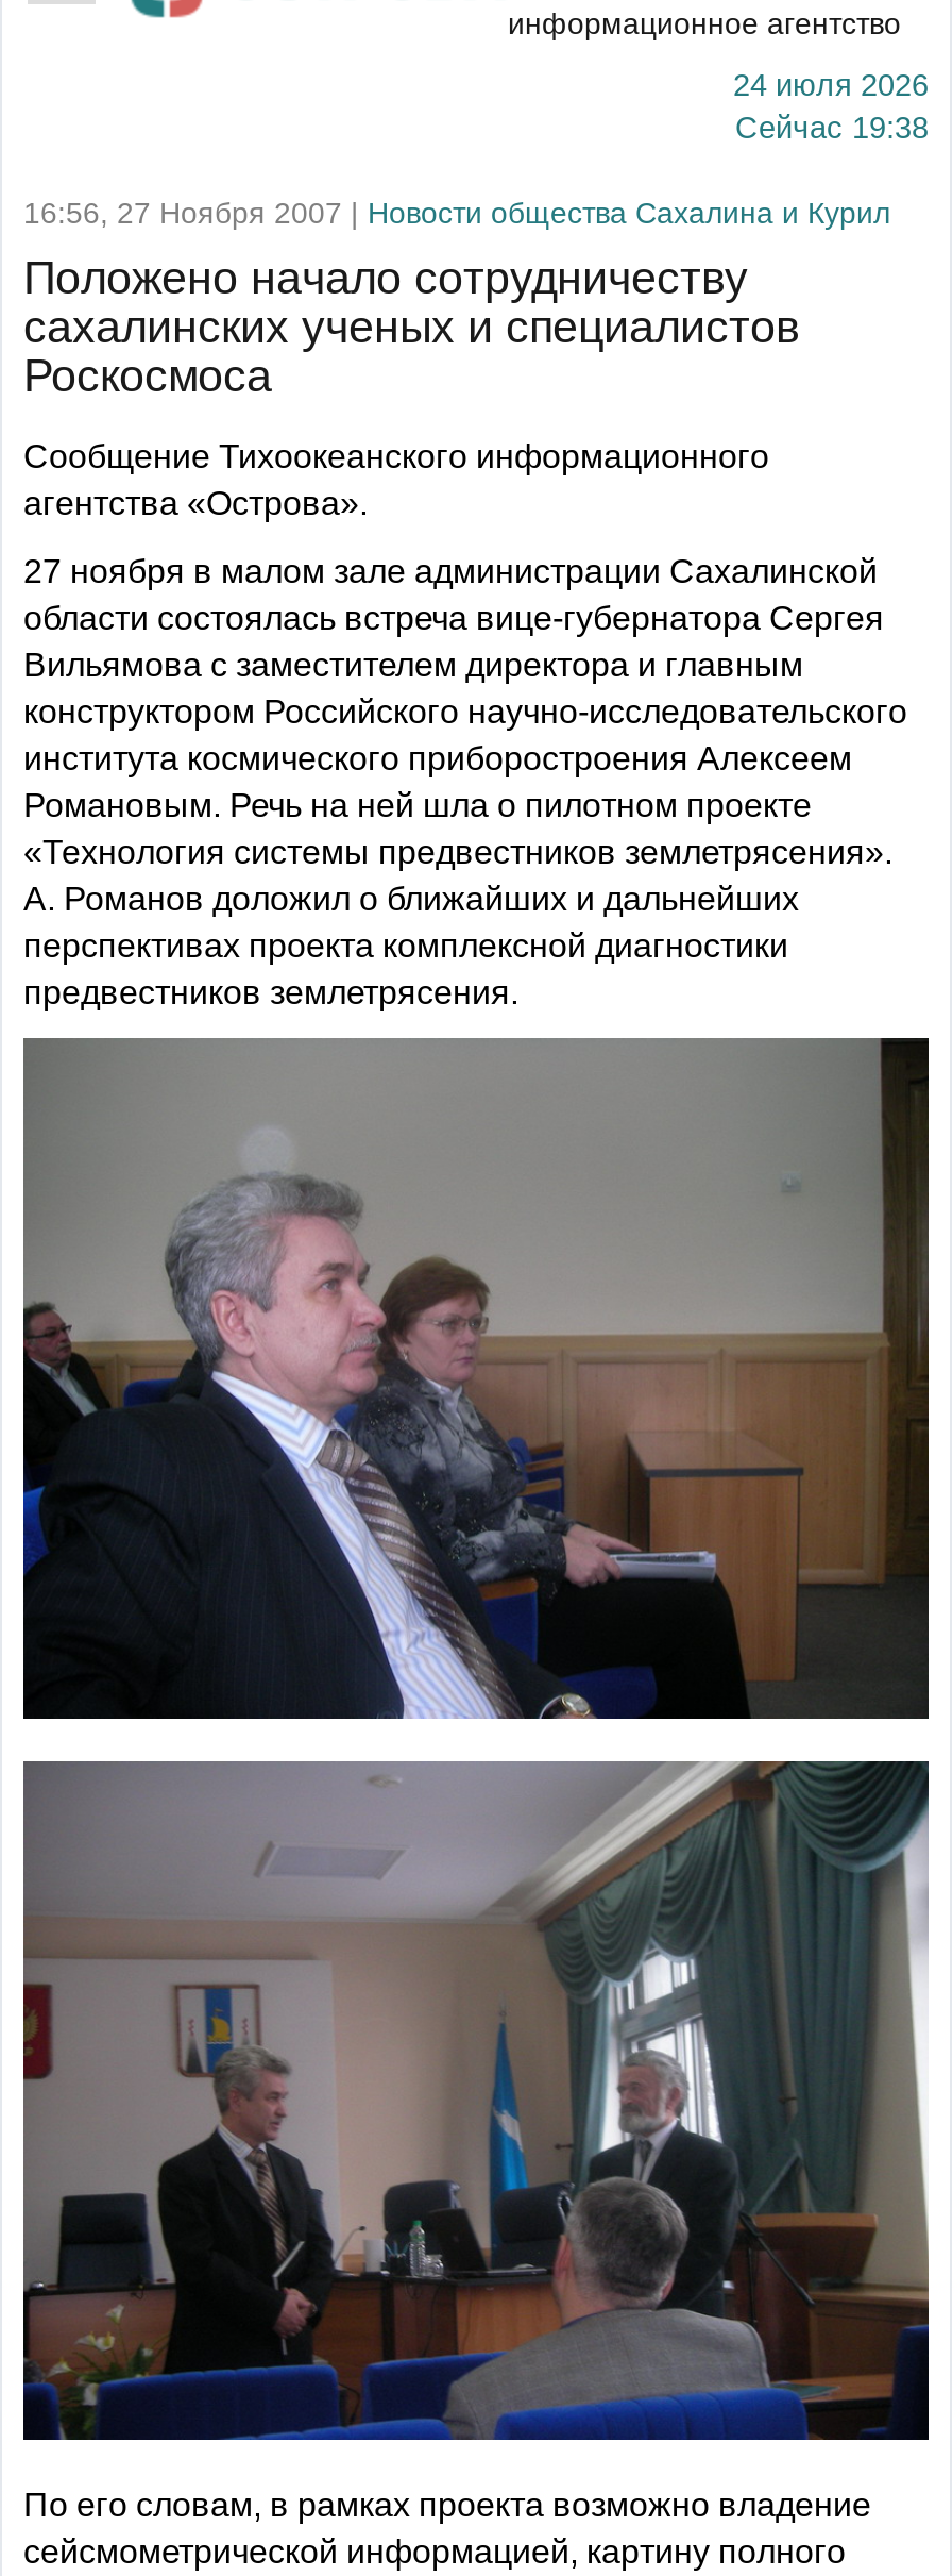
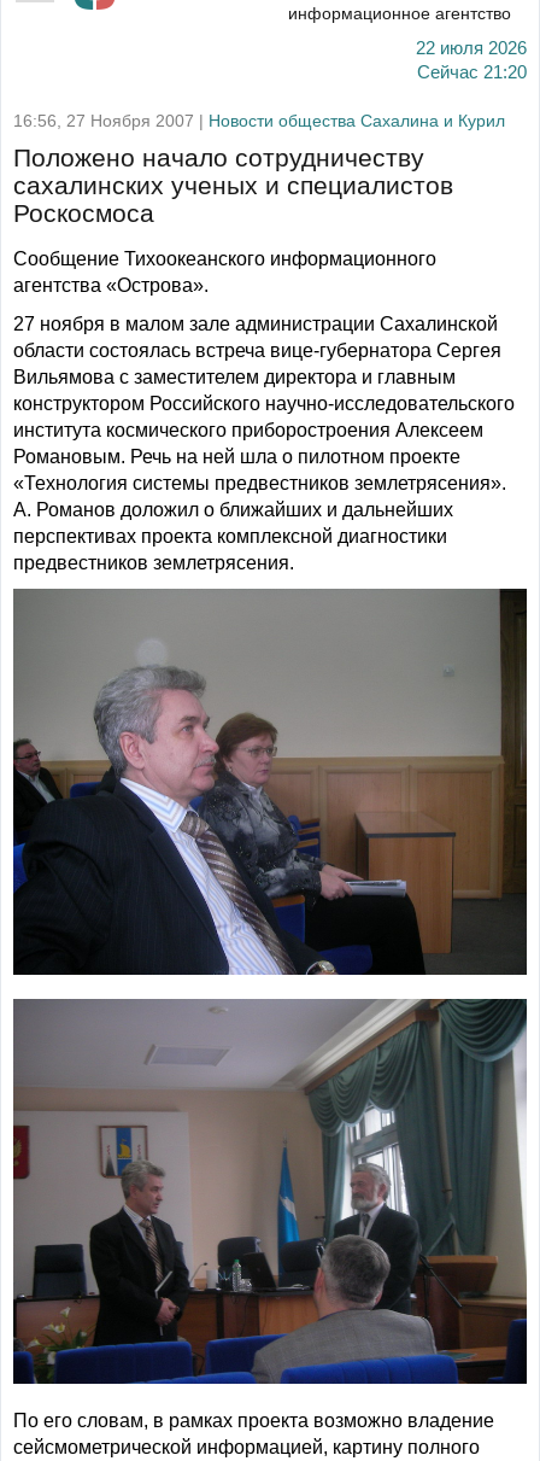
[733,68,929,102] 24 июля 2026 -> [416,39,527,58] 22 июля 2026
[735,111,929,145] Сейчас 19:38 -> [417,63,527,82] Сейчас 21:20

